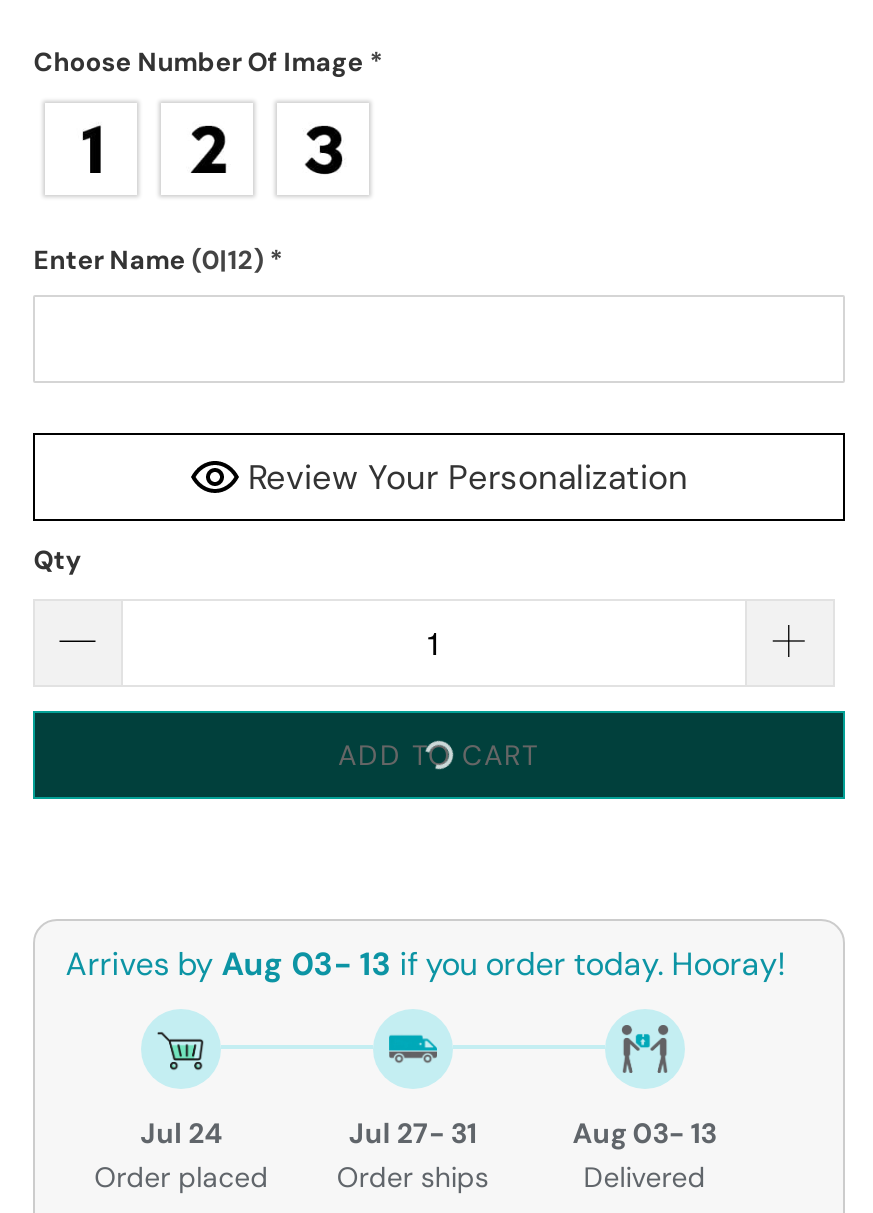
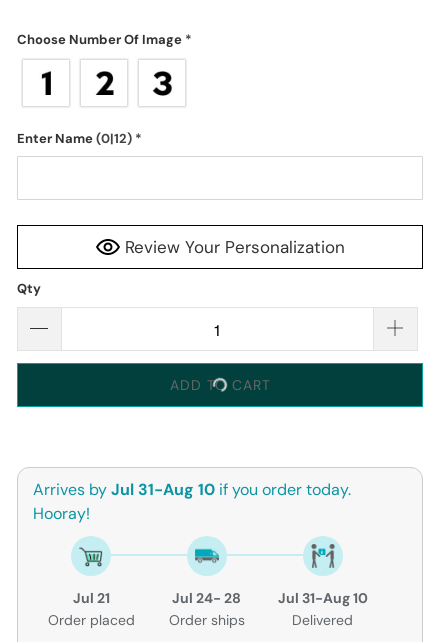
[65,942,785,984] Arrives by Aug 03- 13 if you order today. Hooray! -> [33,479,351,524] Arrives by Jul 31-Aug 10 if you order today. | Hooray!
[140,1114,222,1150] Jul 24 -> [73,589,110,607] Jul 21
[349,1114,477,1150] Jul 27- 31 -> [172,589,241,607] Jul 24- 28
[572,1114,716,1150] Aug 03- 13 -> [278,589,368,607] Jul 31-Aug 10

